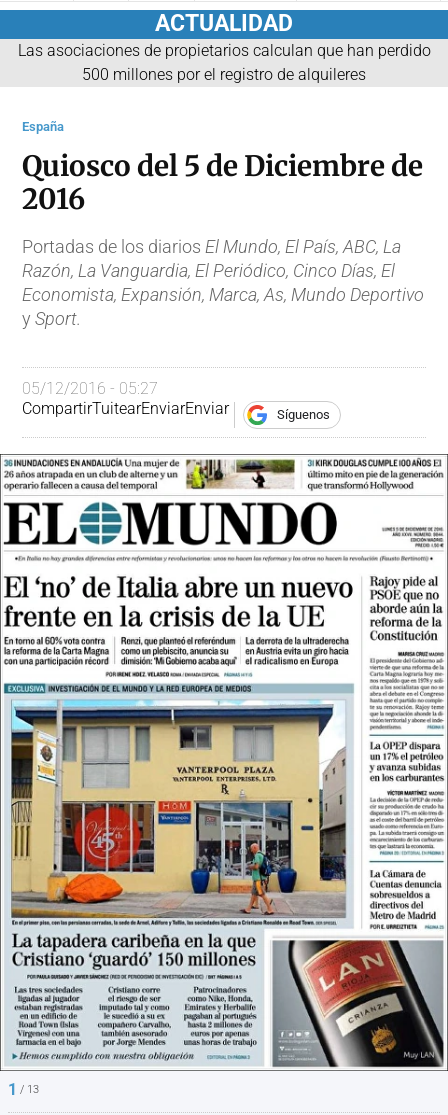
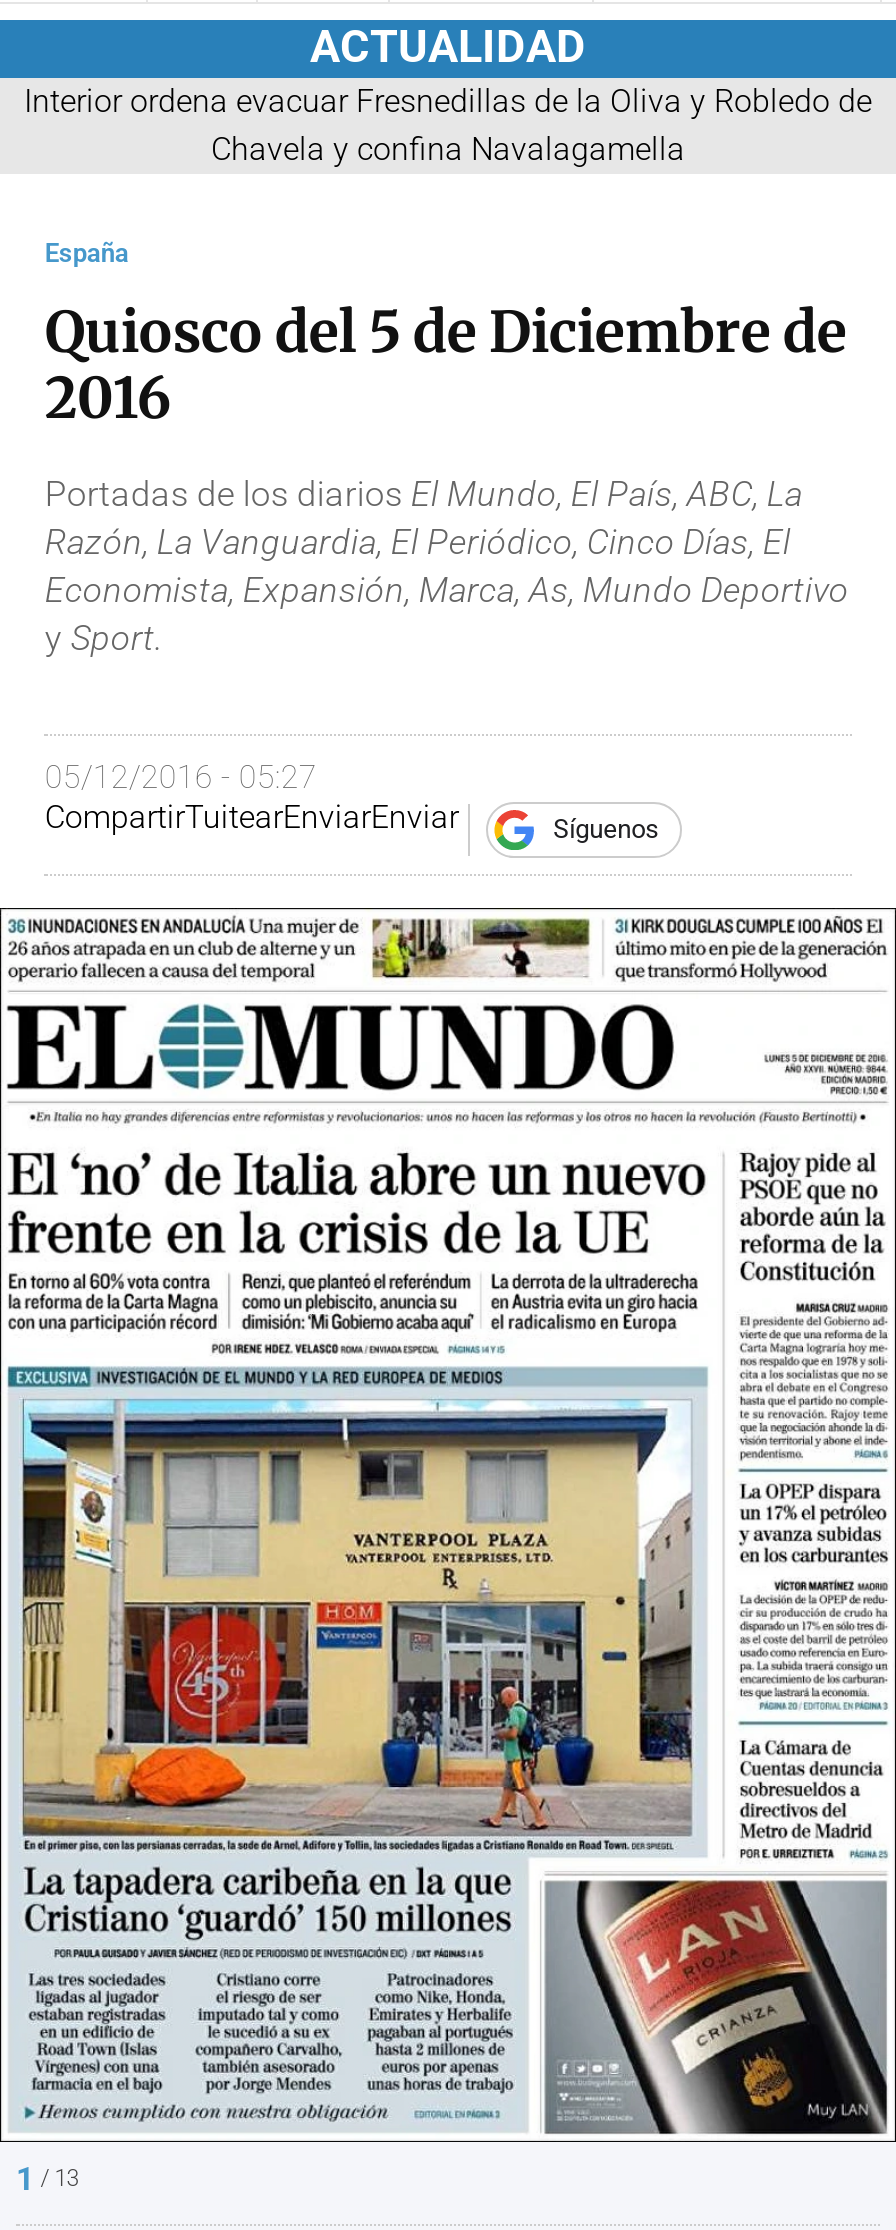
[17,41,430,84] Las asociaciones de propietarios calculan que han perdido | 500 millones por el registro de alquileres -> [24,81,872,167] Interior ordena evacuar Fresnedillas de la Oliva y Robledo de | Chavela y confina Navalagamella

